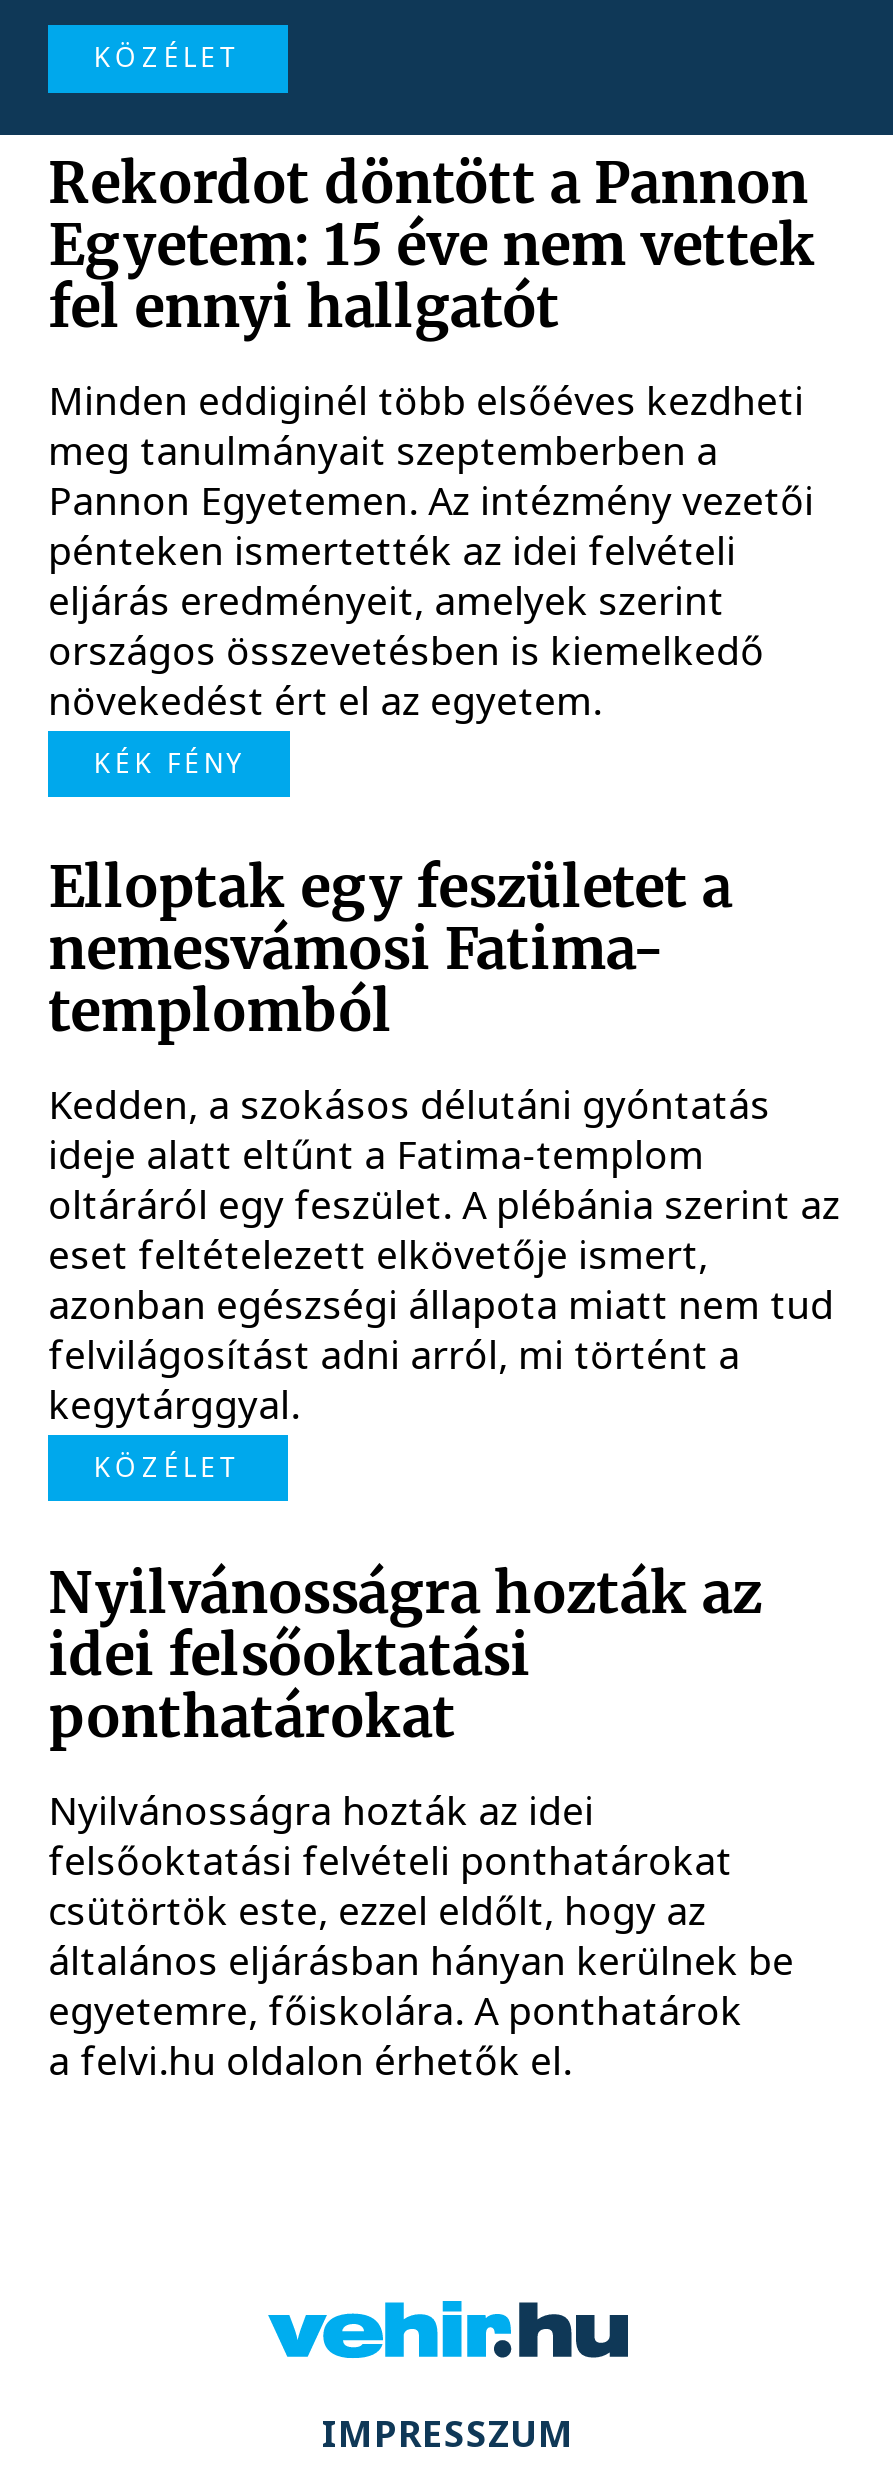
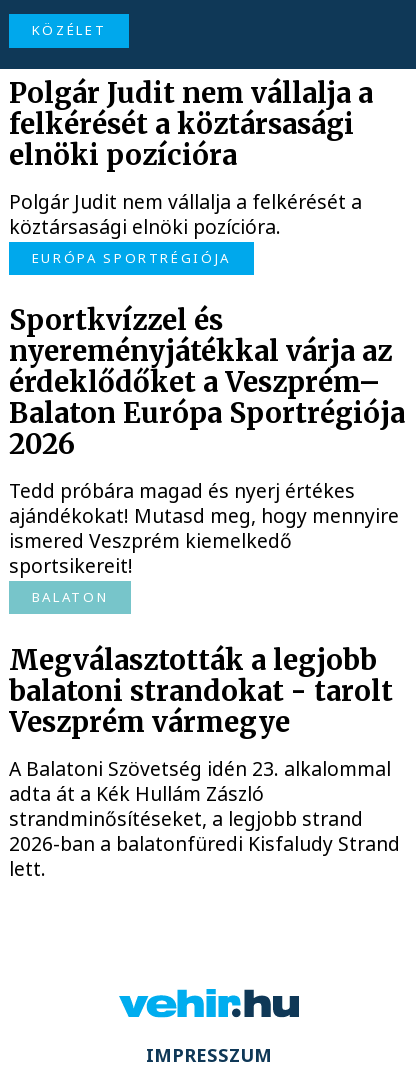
[48,149,816,781] Rekordot döntött a Pannon | Egyetem: 15 éve nem vettek | fel ennyi hallgatót | Minden eddiginél több elsőéves kezdheti | meg tanulmányait szeptemberben a | Pannon Egyetemen. Az intézmény vezetői | pénteken ismertették az idei felvételi | eljárás eredményeit, amelyek szerint | országos összevetésben is kiemelkedő | növekedést ért el az egyetem. | KÉK FÉNY -> [9,76,373,267] Polgár Judit nem vállalja a | felkérését a köztársasági | elnöki pozícióra | Polgár Judit nem vállalja a felkérését a | köztársasági elnöki pozícióra. | EURÓPA SPORTRÉGIÓJA
[48,853,840,1485] Elloptak egy feszületet a | nemesvámosi Fatima- | templomból | Kedden, a szokásos délutáni gyóntatás | ideje alatt eltűnt a Fatima-templom | oltáráról egy feszület. A plébánia szerint az | eset feltételezett elkövetője ismert, | azonban egészségi állapota miatt nem tud | felvilágosítást adni arról, mi történt a | kegytárggyal. | KÖZÉLET -> [9,303,405,606] Sportkvízzel és | nyereményjátékkal várja az | érdeklődőket a Veszprém– | Balaton Európa Sportrégiója | 2026 | Tedd próbára magad és nyerj értékes | ajándékokat! Mutasd meg, hogy mennyire | ismered Veszprém kiemelkedő | sportsikereit! | BALATON
[48,1558,794,2086] Nyilvánosságra hozták az | idei felsőoktatási | ponthatárokat | Nyilvánosságra hozták az idei | felsőoktatási felvételi ponthatárokat | csütörtök este, ezzel eldőlt, hogy az | általános eljárásban hányan kerülnek be | egyetemre, főiskolára. A ponthatárok | a felvi.hu oldalon érhetők el. -> [9,643,400,882] Megválasztották a legjobb | balatoni strandokat - tarolt | Veszprém vármegye | A Balatoni Szövetség idén 23. alkalommal | adta át a Kék Hullám Zászló | strandminősítéseket, a legjobb strand | 2026-ban a balatonfüredi Kisfaludy Strand | lett.

